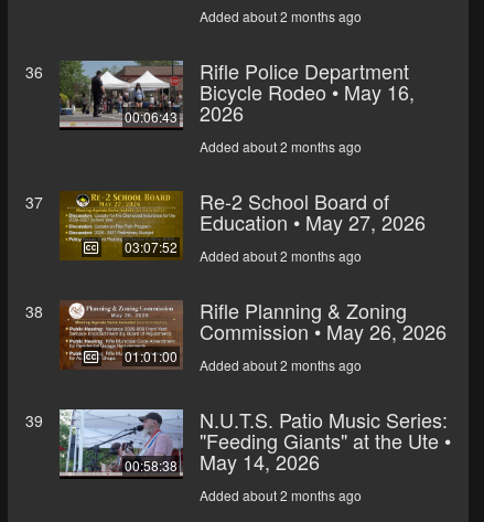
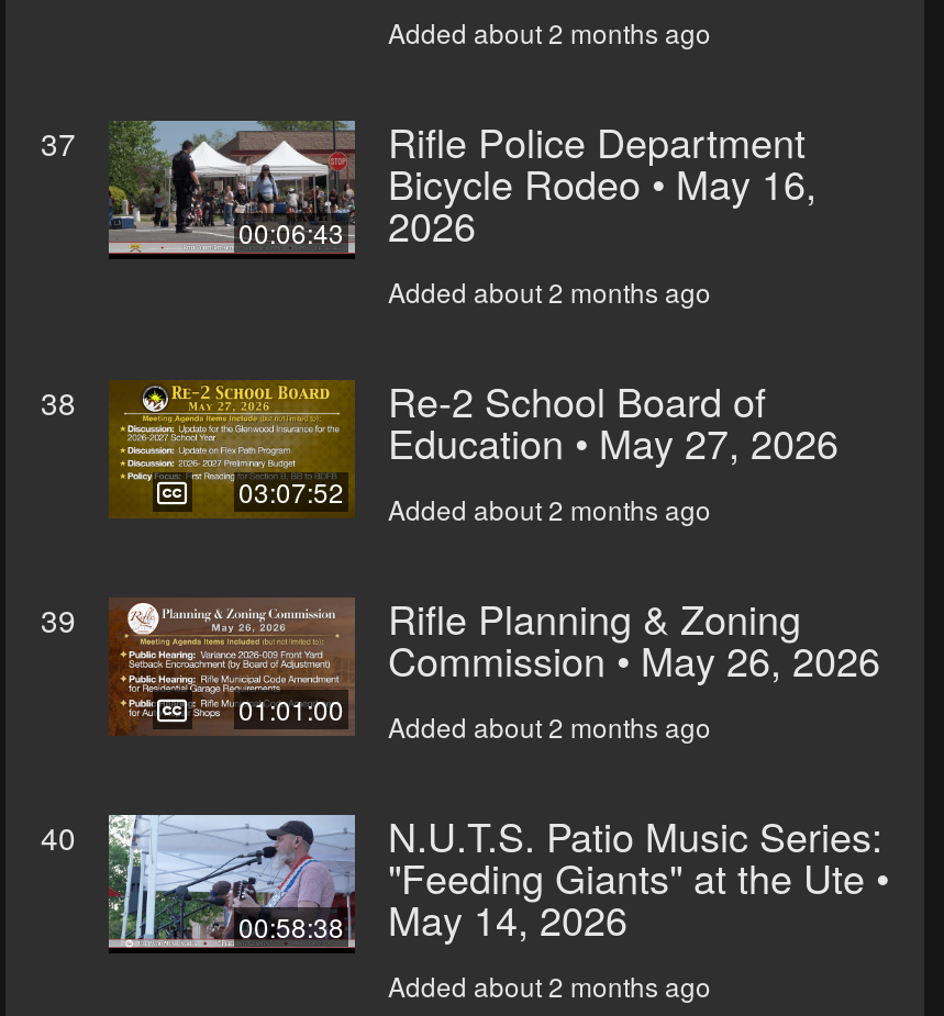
[25,61,43,83] 36 -> [41,121,76,165] 37
[25,191,43,213] 37 -> [41,380,76,424] 38
[25,300,43,322] 38 -> [41,598,76,642] 39
[25,410,43,432] 39 -> [41,815,76,859] 40

